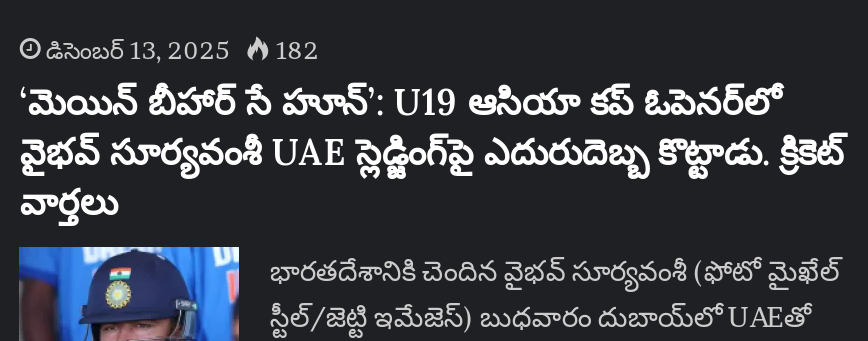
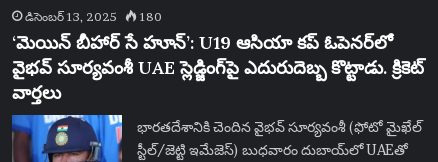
[46,34,320,64] డిసెంబర్ 13, 2025 182 -> [25,9,162,24] డిసెంబర్ 13, 2025 180

